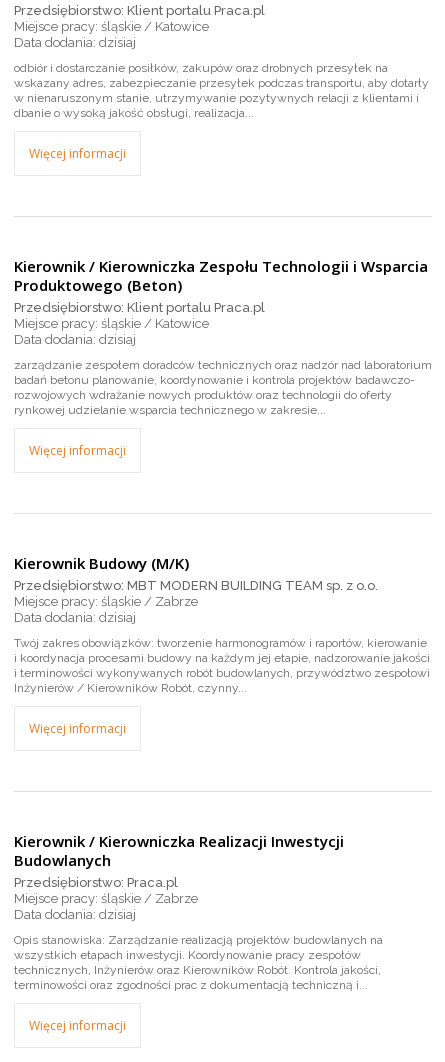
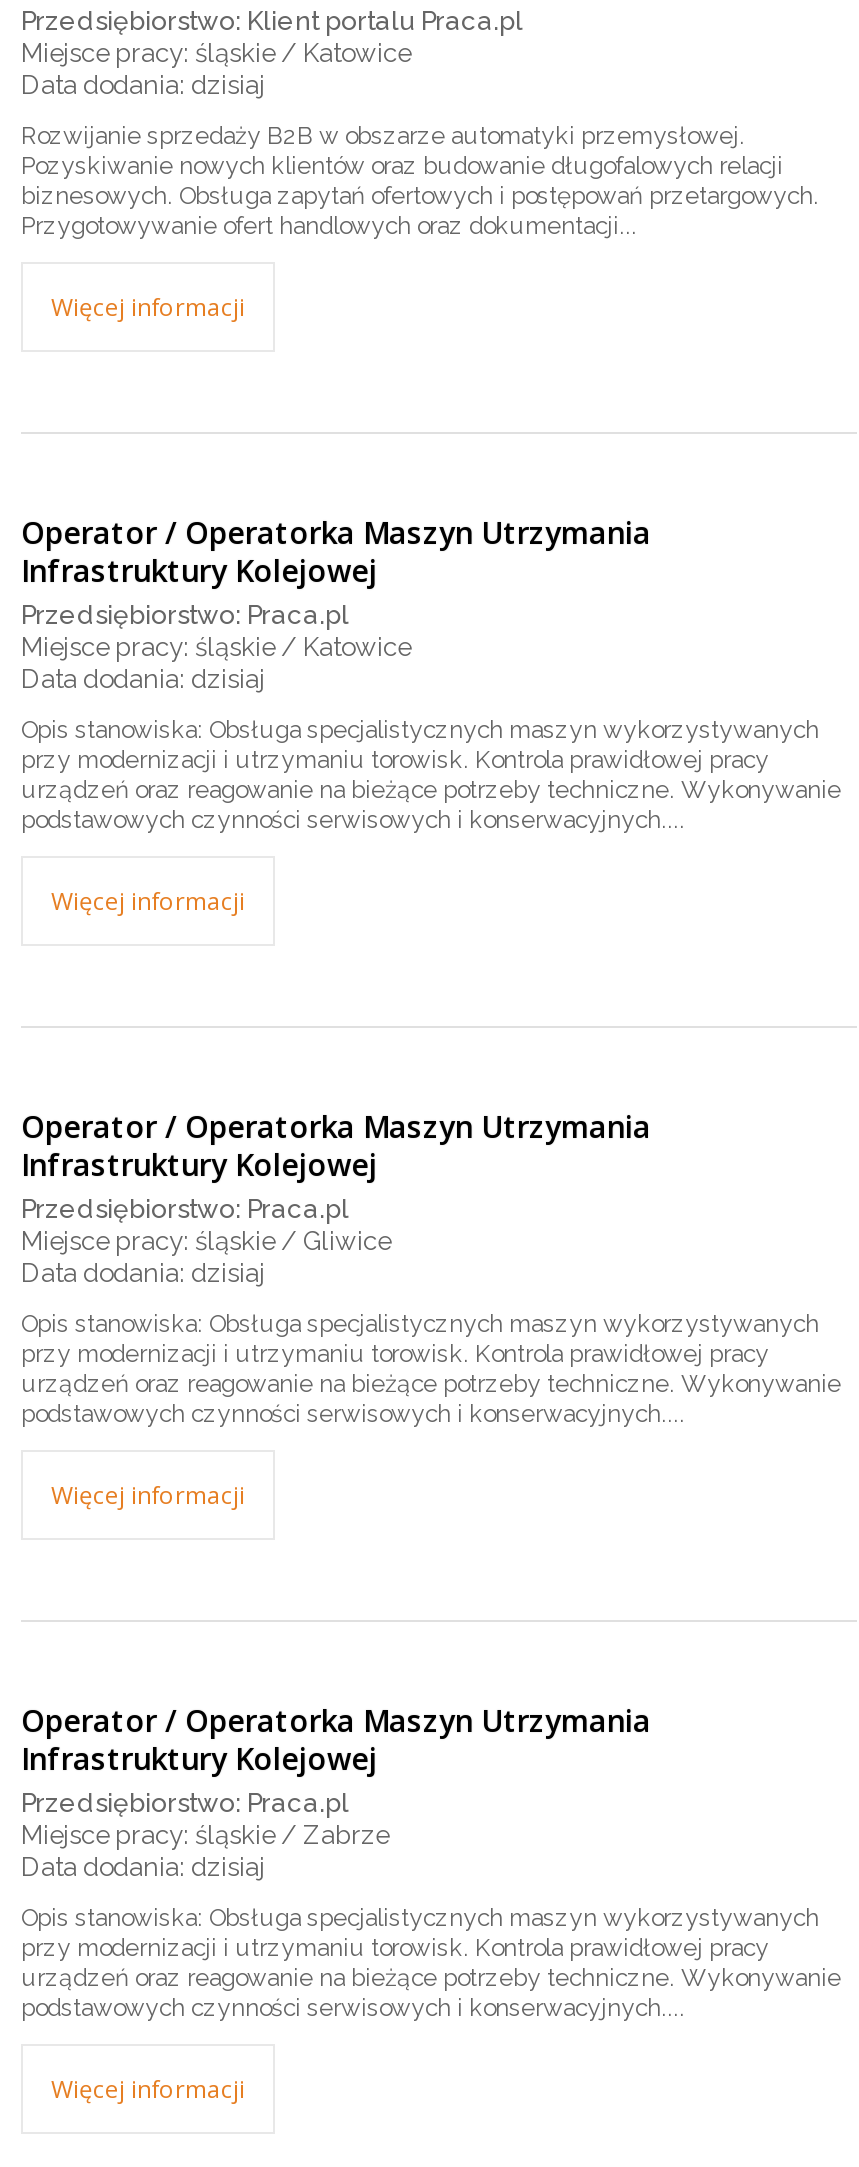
[14,61,429,120] odbiór i dostarczanie posiłków, zakupów oraz drobnych przesyłek na | wskazany adres, zabezpieczanie przesyłek podczas transportu, aby dotarły | w nienaruszonym stanie, utrzymywanie pozytywnych relacji z klientami i | dbanie o wysoką jakość obsługi, realizacja... -> [21,122,819,240] Rozwijanie sprzedaży B2B w obszarze automatyki przemysłowej. | Pozyskiwanie nowych klientów oraz budowanie długofalowych relacji | biznesowych. Obsługa zapytań ofertowych i postępowań przetargowych. | Przygotowywanie ofert handlowych oraz dokumentacji...
[14,256,428,315] Kierownik / Kierowniczka Zespołu Technologii i Wsparcia | Produktowego (Beton) | Przedsiębiorstwo: Klient portalu Praca.pl -> [21,512,651,630] Operator / Operatorka Maszyn Utrzymania | Infrastruktury Kolejowej | Przedsiębiorstwo: Praca.pl
[14,358,432,417] zarządzanie zespołem doradców technicznych oraz nadzór nad laboratorium | badań betonu planowanie, koordynowanie i kontrola projektów badawczo- | rozwojowych wdrażanie nowych produktów oraz technologii do oferty | rynkowej udzielanie wsparcia technicznego w zakresie... -> [21,716,841,834] Opis stanowiska: Obsługa specjalistycznych maszyn wykorzystywanych | przy modernizacji i utrzymaniu torowisk. Kontrola prawidłowej pracy | urządzeń oraz reagowanie na bieżące potrzeby techniczne. Wykonywanie | podstawowych czynności serwisowych i konserwacyjnych....
[14,553,378,609] Kierownik Budowy (M/K) | Przedsiębiorstwo: MBT MODERN BUILDING TEAM sp. z o.o. | Miejsce pracy: śląskie / Zabrze -> [21,1106,651,1256] Operator / Operatorka Maszyn Utrzymania | Infrastruktury Kolejowej | Przedsiębiorstwo: Praca.pl | Miejsce pracy: śląskie / Gliwice
[14,636,430,695] Twój zakres obowiązków: tworzenie harmonogramów i raportów, kierowanie | i koordynacja procesami budowy na każdym jej etapie, nadzorowanie jakości | i terminowości wykonywanych robót budowlanych, przywództwo zespołowi | Inżynierów / Kierowników Robót, czynny... -> [21,1310,841,1428] Opis stanowiska: Obsługa specjalistycznych maszyn wykorzystywanych | przy modernizacji i utrzymaniu torowisk. Kontrola prawidłowej pracy | urządzeń oraz reagowanie na bieżące potrzeby techniczne. Wykonywanie | podstawowych czynności serwisowych i konserwacyjnych....
[14,831,344,870] Kierownik / Kierowniczka Realizacji Inwestycji | Budowlanych -> [21,1700,651,1778] Operator / Operatorka Maszyn Utrzymania | Infrastruktury Kolejowej
[14,933,383,992] Opis stanowiska: Zarządzanie realizacją projektów budowlanych na | wszystkich etapach inwestycji. Koordynowanie pracy zespołów | technicznych, Inżynierów oraz Kierowników Robót. Kontrola jakości, | terminowości oraz zgodności prac z dokumentacją techniczną i... -> [21,1904,841,2022] Opis stanowiska: Obsługa specjalistycznych maszyn wykorzystywanych | przy modernizacji i utrzymaniu torowisk. Kontrola prawidłowej pracy | urządzeń oraz reagowanie na bieżące potrzeby techniczne. Wykonywanie | podstawowych czynności serwisowych i konserwacyjnych....

